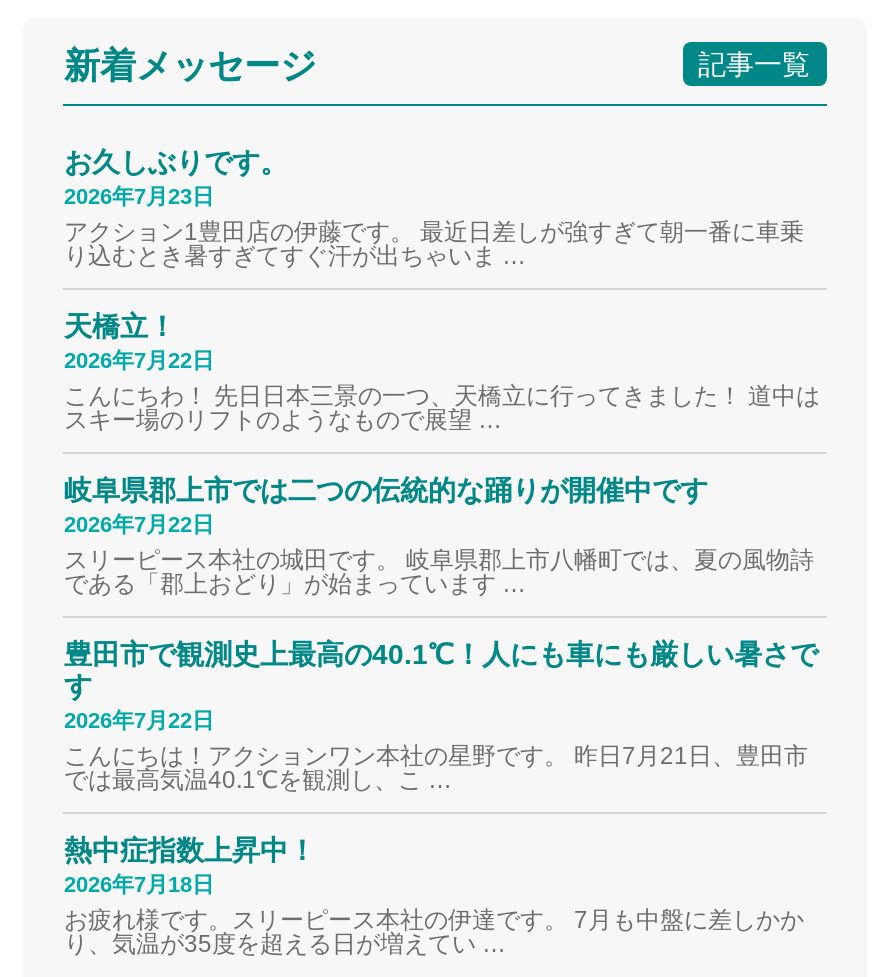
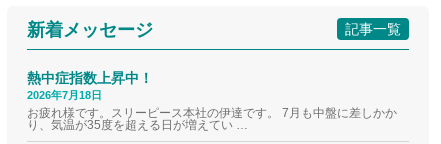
[64,145,820,793] お久しぶりです。 | 2026年7月23日 | アクション1豊田店の伊藤です。 最近日差しが強すぎて朝一番に車乗 | り込むとき暑すぎてすぐ汗が出ちゃいま … | 天橋立！ | 2026年7月22日 | こんにちわ！ 先日日本三景の一つ、天橋立に行ってきました！ 道中は | スキー場のリフトのようなもので展望 … | 岐阜県郡上市では二つの伝統的な踊りが開催中です | 2026年7月22日 | スリーピース本社の城田です。 岐阜県郡上市八幡町では、夏の風物詩 | である「郡上おどり」が始まっています … | 豊田市で観測史上最高の40.1℃！人にも車にも厳しい暑さで | す | 2026年7月22日 | こんにちは！アクションワン本社の星野です。 昨日7月21日、豊田市 | では最高気温40.1℃を観測し、こ … -> none

